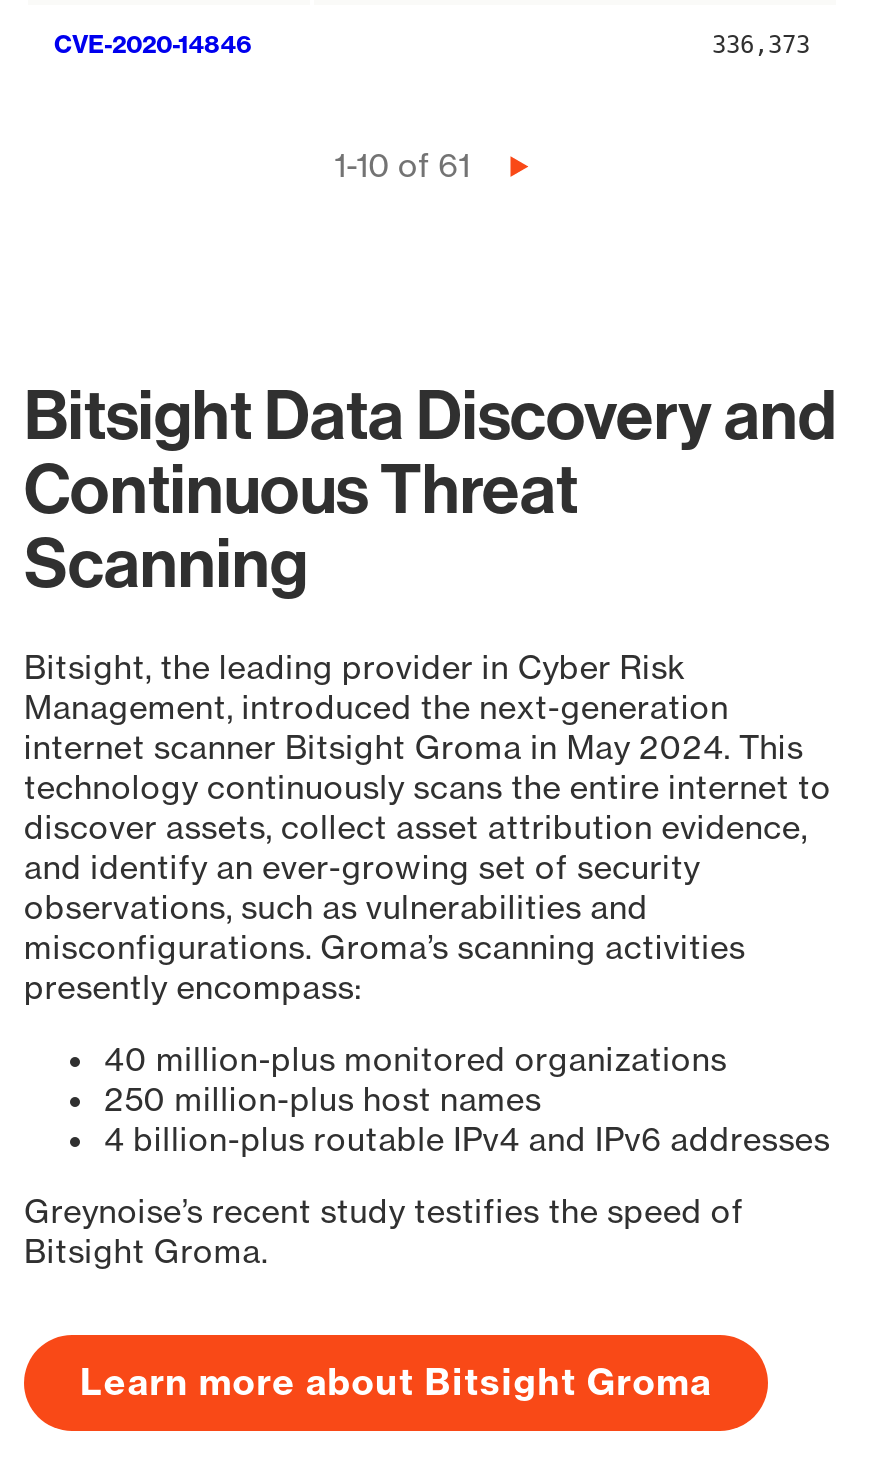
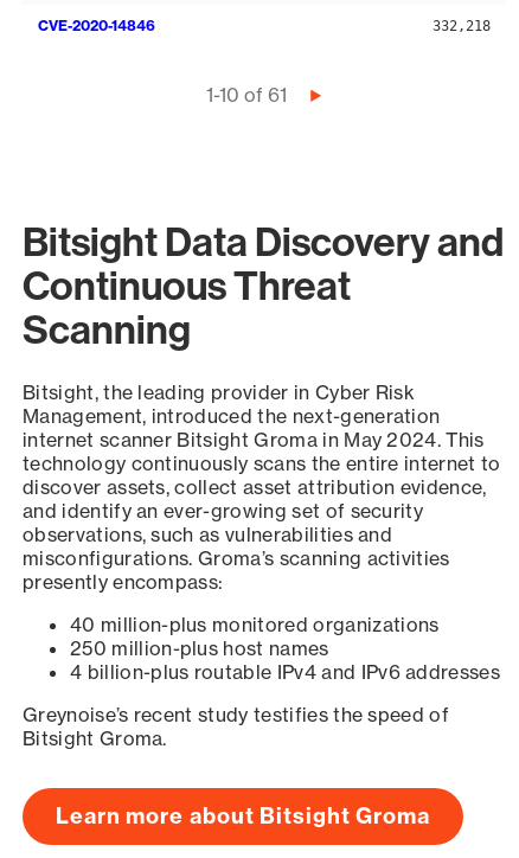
[712,31,810,59] 336,373 -> [432,18,491,34] 332,218

